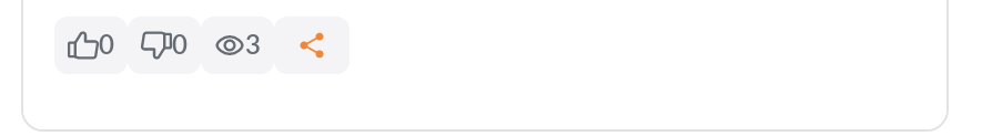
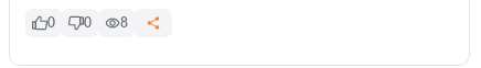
[245,27,261,60] 3 -> [120,14,128,30] 8

